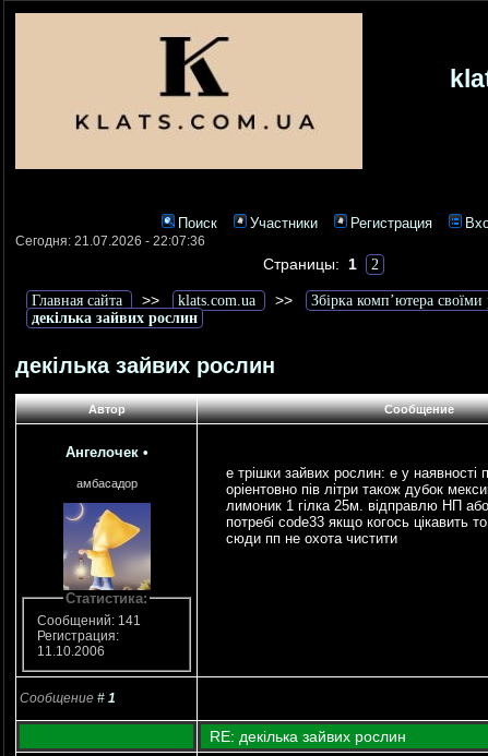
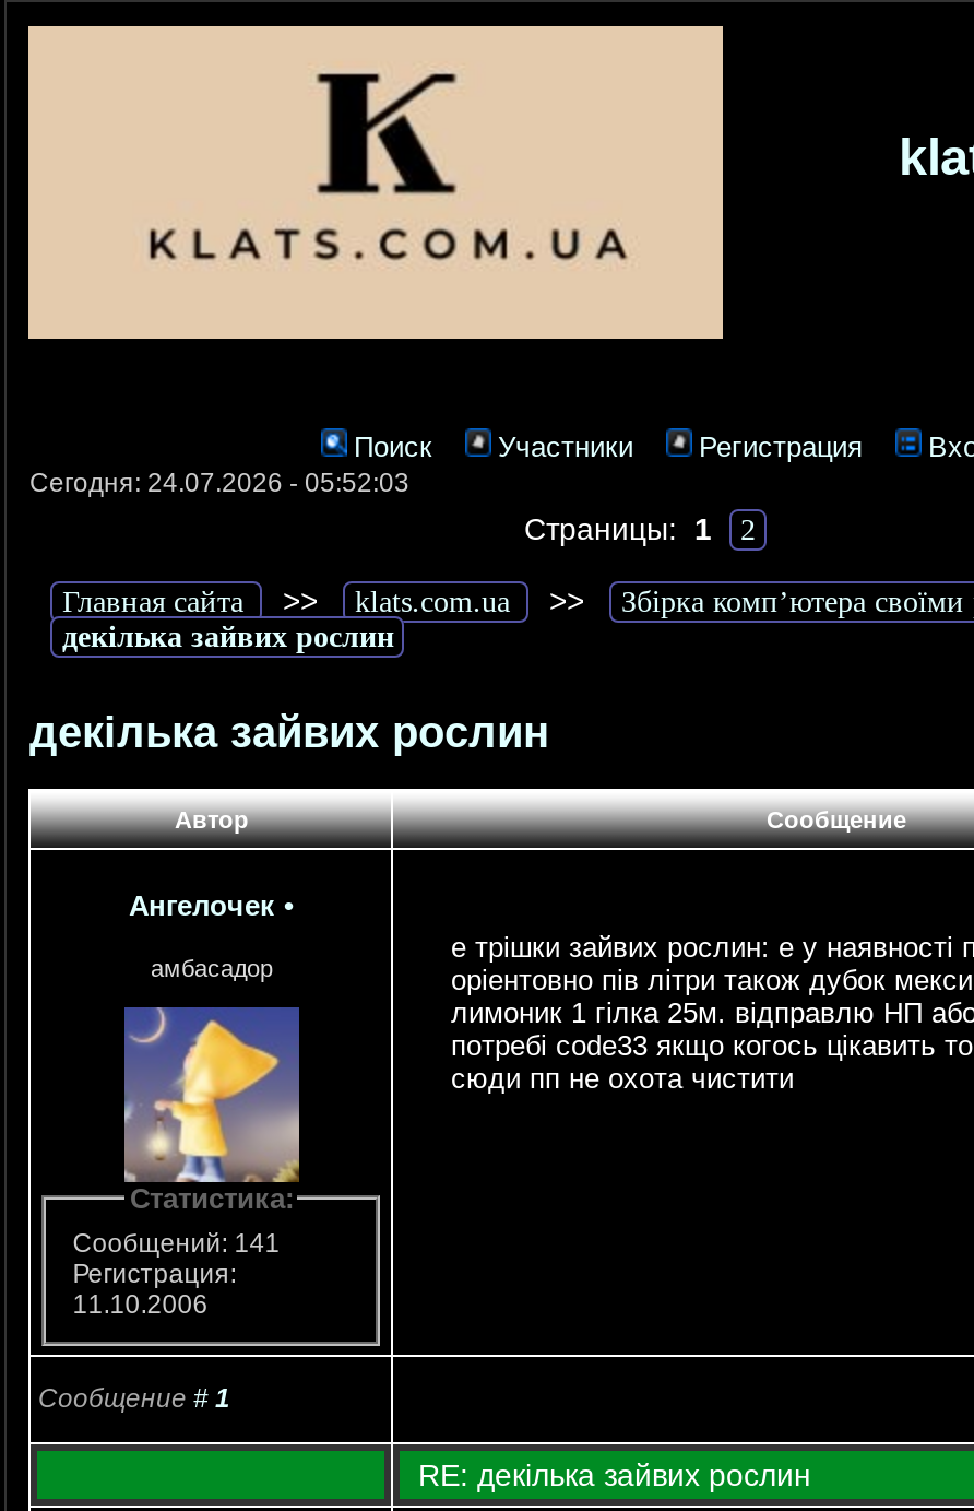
[16,233,206,249] Сегодня: 21.07.2026 - 22:07:36 -> [29,468,409,498] Сегодня: 24.07.2026 - 05:52:03

